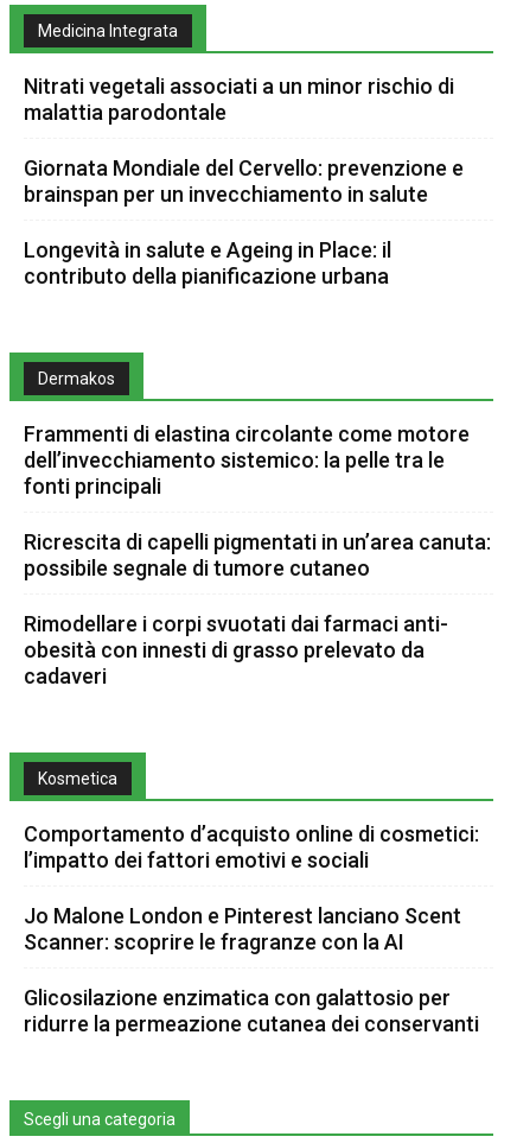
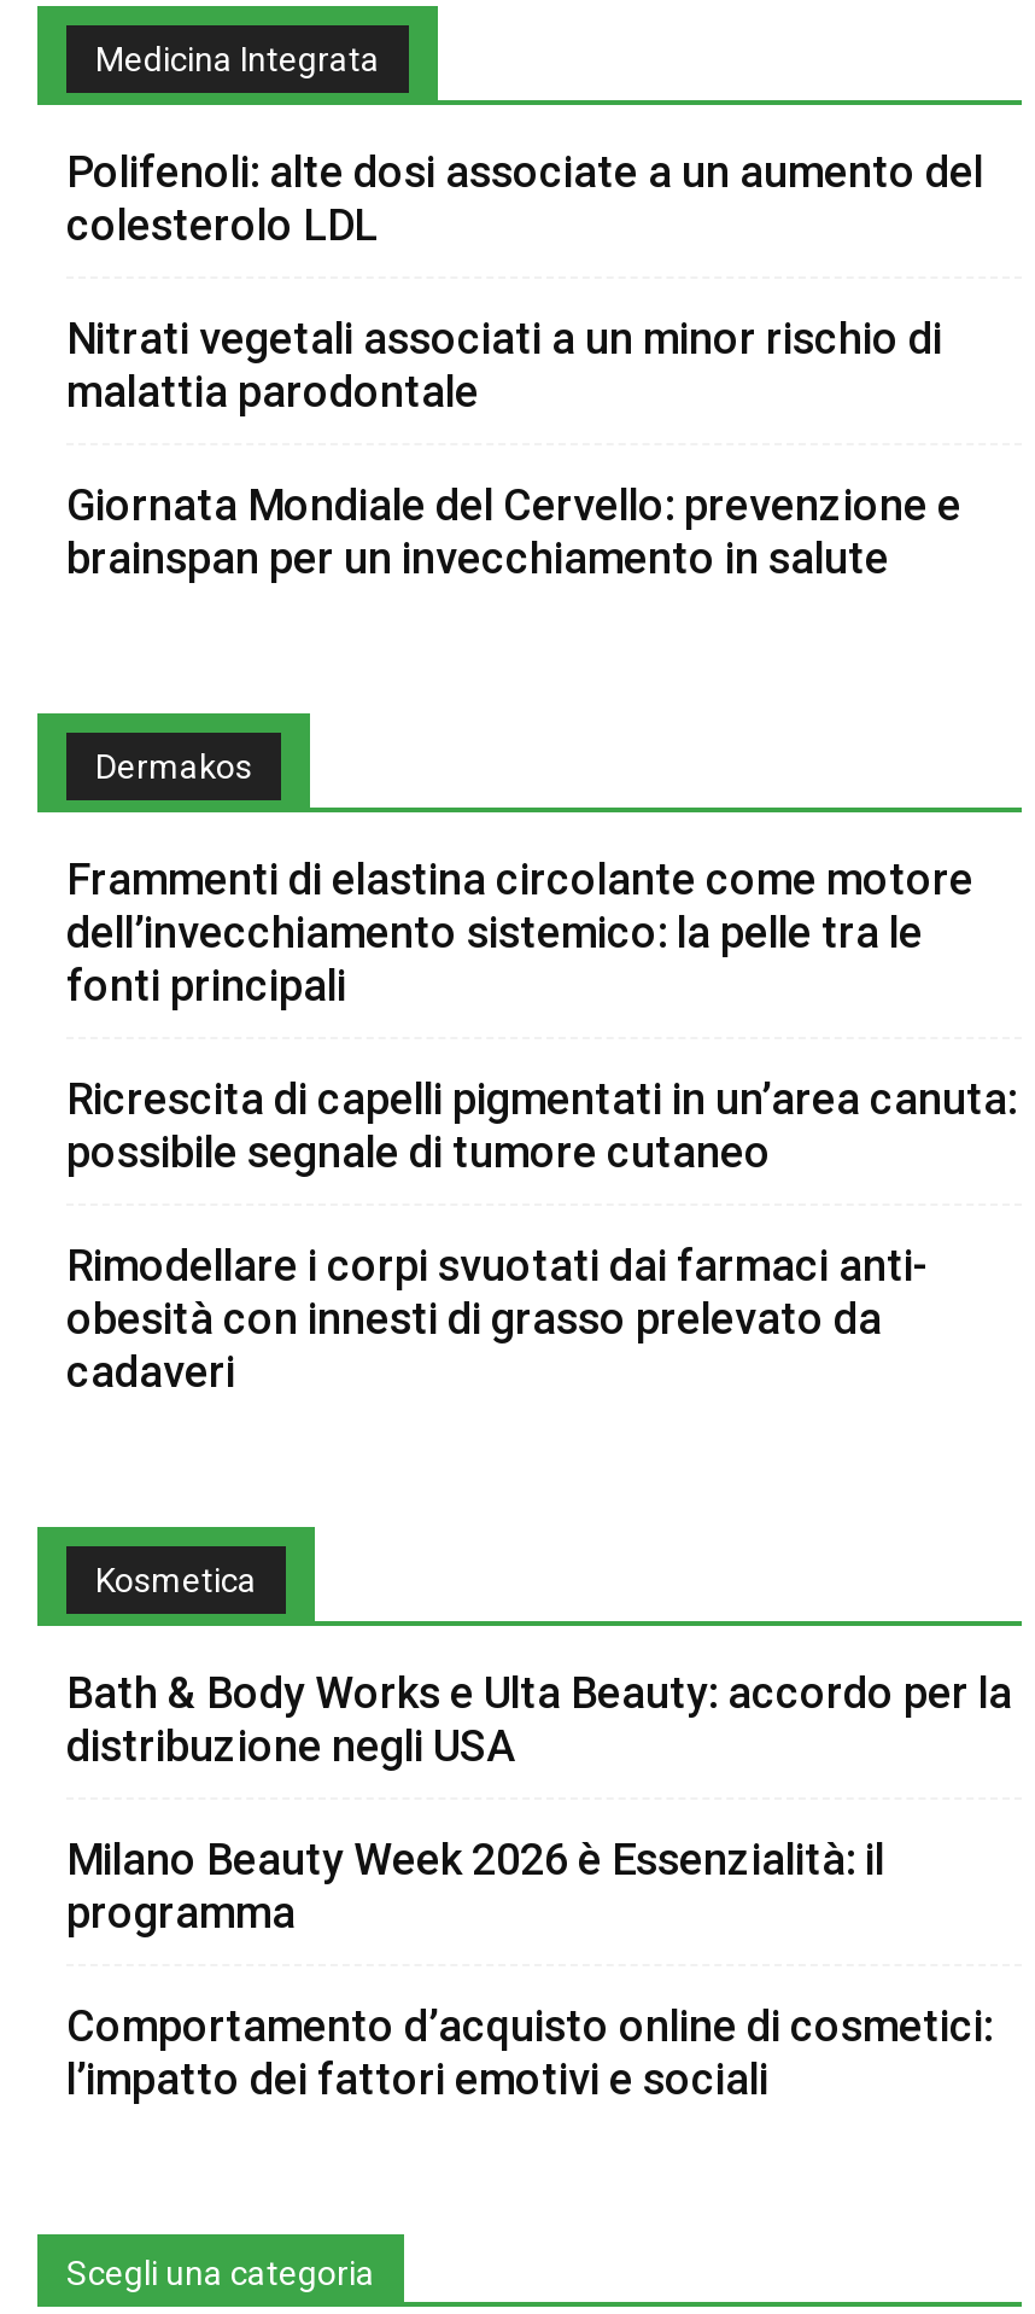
none -> [66,147,983,251] Polifenoli: alte dosi associate a un aumento del | colesterolo LDL
moved [24,74,464,207] -> [66,314,961,584]: Nitrati vegetali associati a un minor rischio di | malattia parodontale | Giornata Mondiale del Cervello: prevenzione e | brainspan per un invecchiamento in salute
[24,238,391,289] Longevità in salute e Ageing in Place: il | contributo della pianificazione urbana -> none
none -> [66,1668,1012,1938] Bath & Body Works e Ulta Beauty: accordo per la | distribuzione negli USA | Milano Beauty Week 2026 è Essenzialità: il | programma
moved [24,822,479,873] -> [66,2001,993,2105]: Comportamento d’acquisto online di cosmetici: | l’impatto dei fattori emotivi e sociali
[24,904,479,1037] Jo Malone London e Pinterest lanciano Scent | Scanner: scoprire le fragranze con la AI | Glicosilazione enzimatica con galattosio per | ridurre la permeazione cutanea dei conservanti -> none

